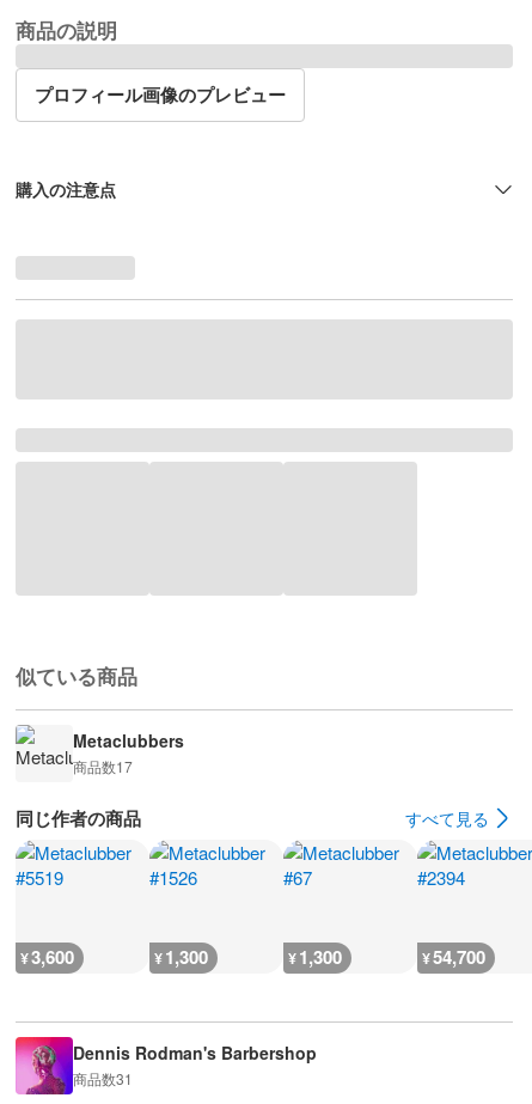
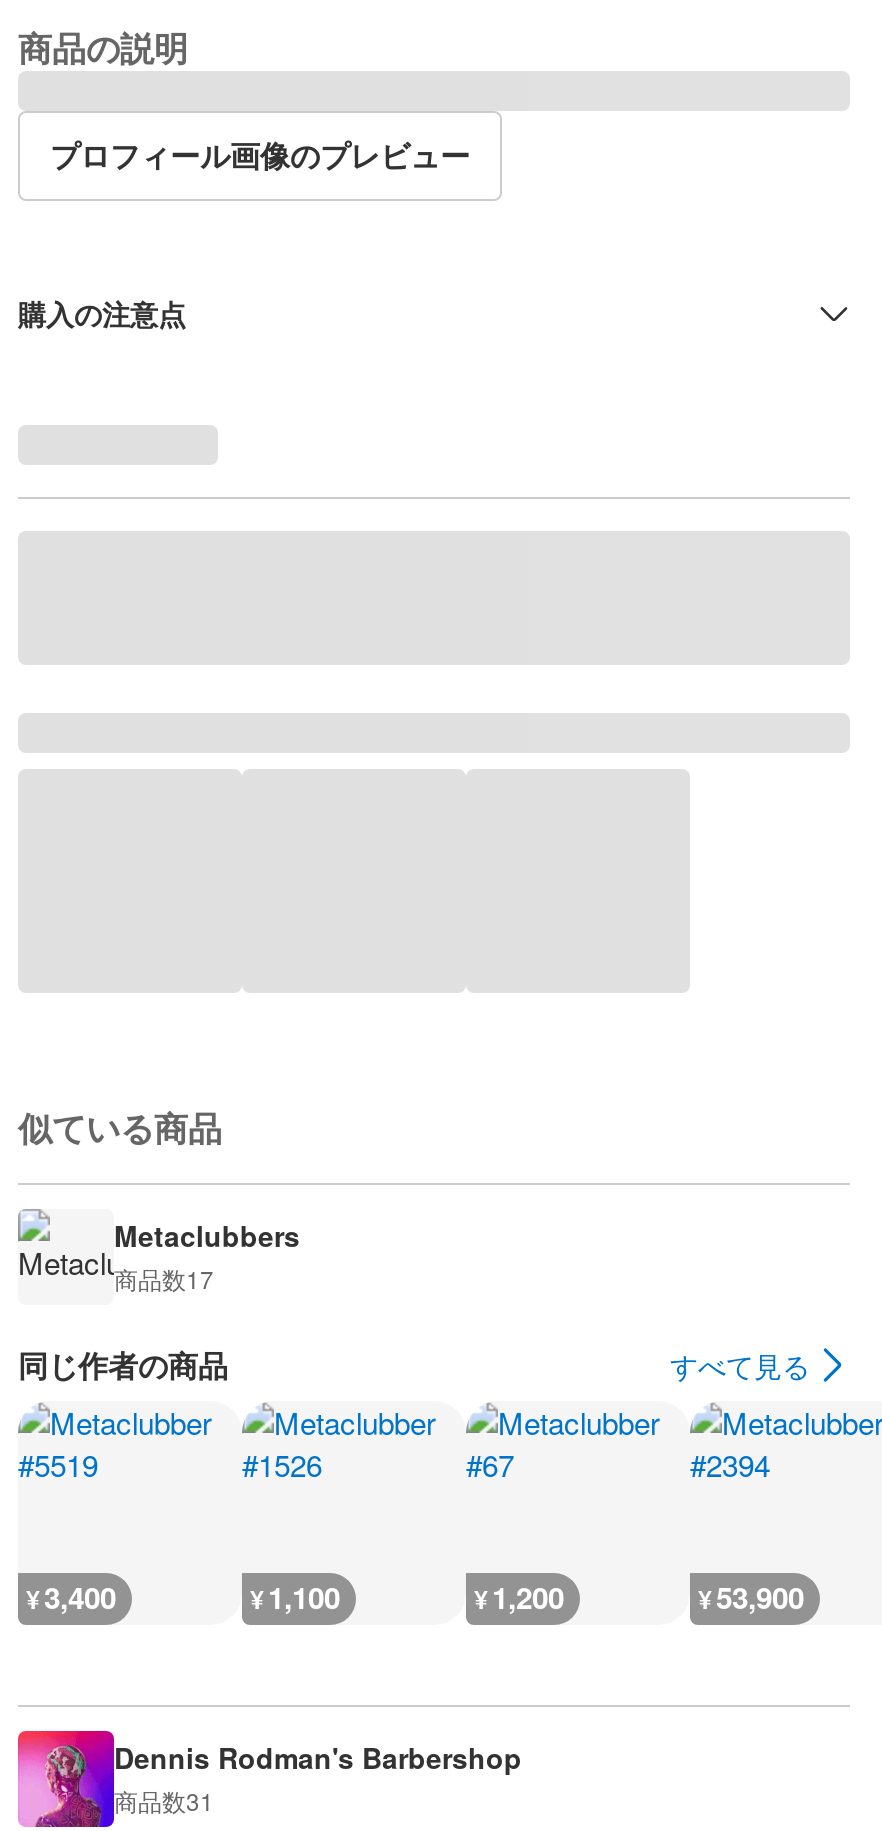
[20,944,74,970] ¥ 3,600 -> [26,1575,116,1619] ¥ 3,400
[154,944,208,970] ¥ 1,300 -> [250,1575,340,1619] ¥ 1,100
[288,944,342,970] ¥ 1,300 -> [474,1575,564,1619] ¥ 1,200
[422,944,485,970] ¥ 54,700 -> [698,1575,804,1619] ¥ 53,900

